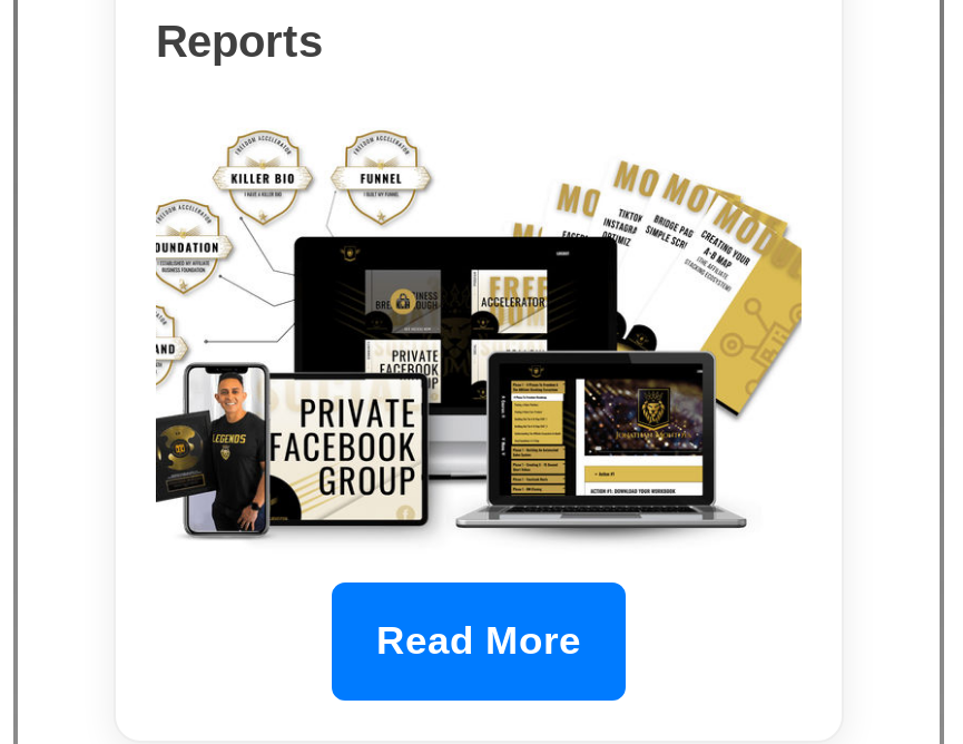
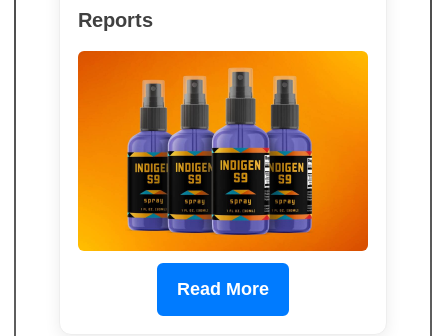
[154,109,802,555] [image] -> [77,50,369,252] [image]

